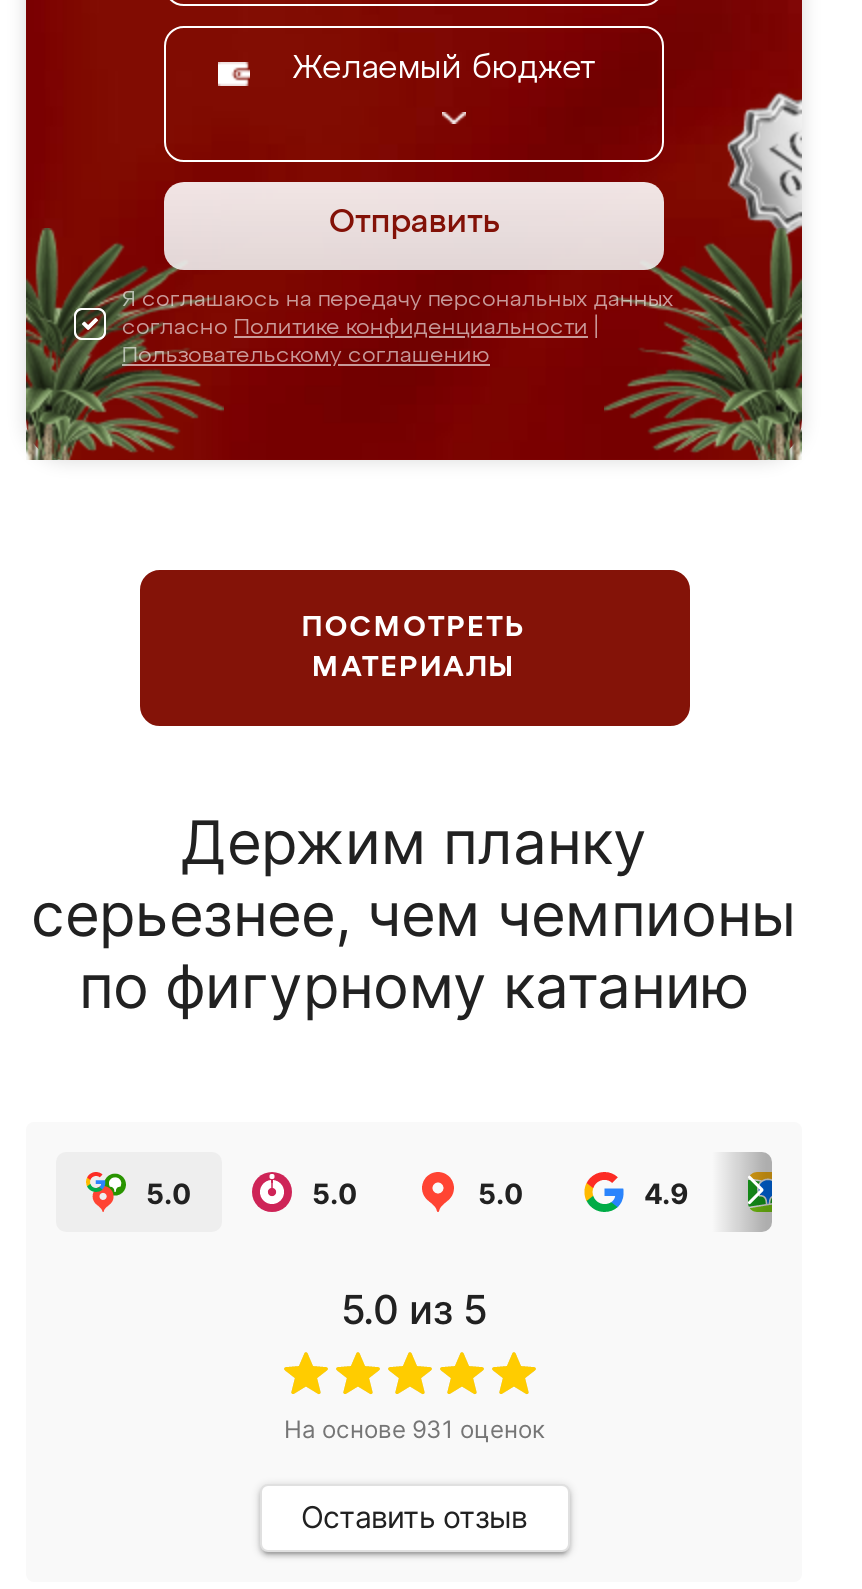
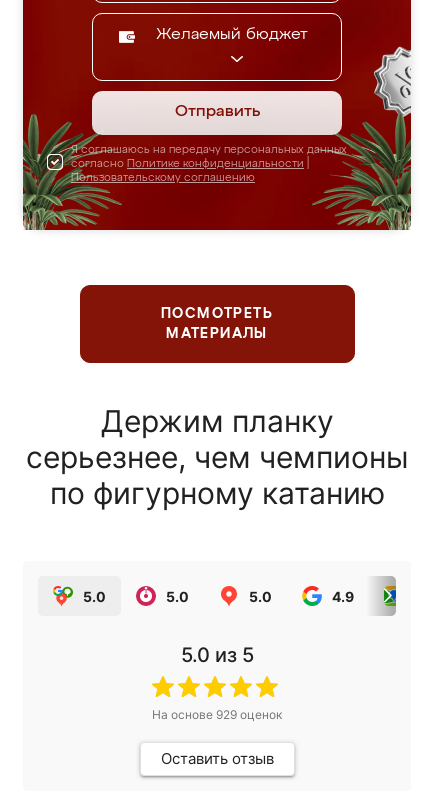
[284,1414,544,1444] На основе 931 оценок -> [152,707,282,722] На основе 929 оценок

